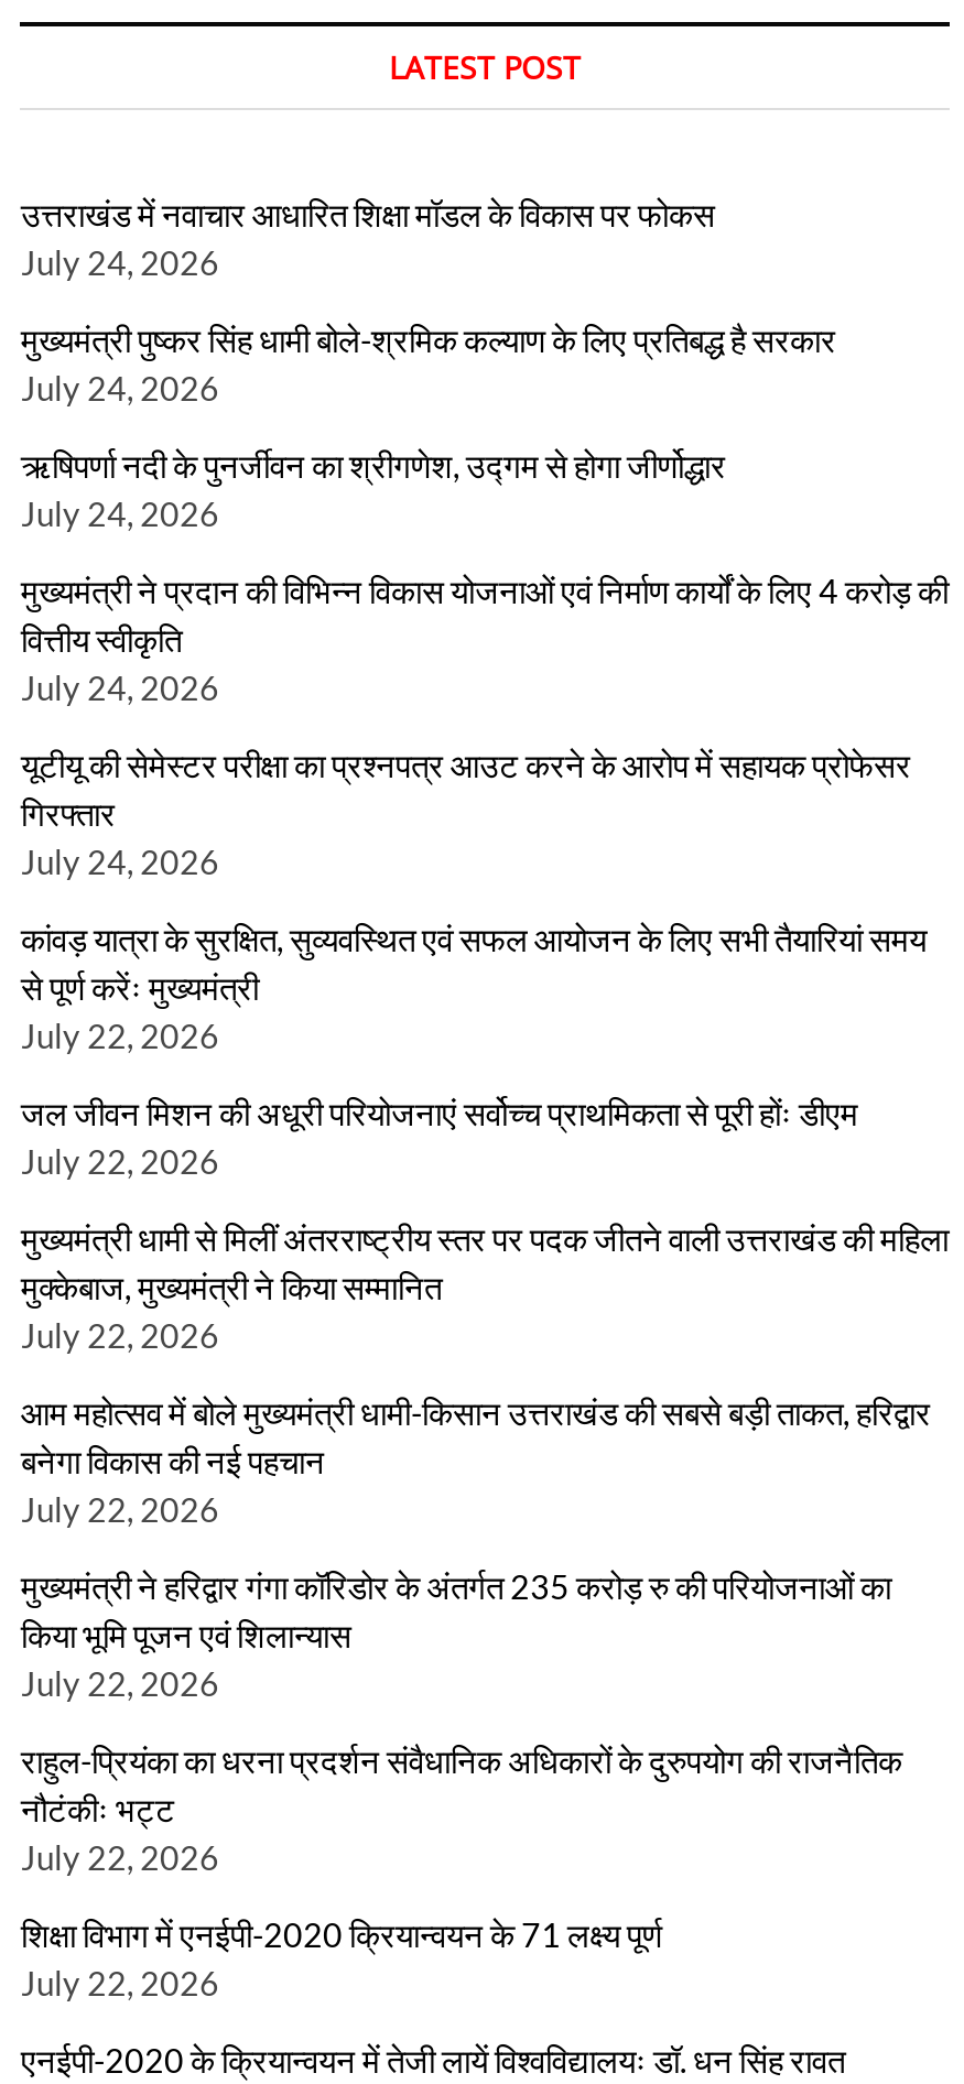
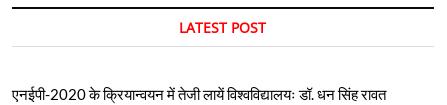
[21,193,948,2002] उत्तराखंड में नवाचार आधारित शिक्षा मॉडल के विकास पर फोकस | July 24, 2026 | मुख्यमंत्री पुष्कर सिंह धामी बोले-श्रमिक कल्याण के लिए प्रतिबद्ध है सरकार | July 24, 2026 | ऋषिपर्णा नदी के पुनर्जीवन का श्रीगणेश, उद्गम से होगा जीर्णोद्धार | July 24, 2026 | मुख्यमंत्री ने प्रदान की विभिन्न विकास योजनाओं एवं निर्माण कार्यों के लिए 4 करोड़ की | वित्तीय स्वीकृति | July 24, 2026 | यूटीयू की सेमेस्टर परीक्षा का प्रश्नपत्र आउट करने के आरोप में सहायक प्रोफेसर | गिरफ्तार | July 24, 2026 | कांवड़ यात्रा के सुरक्षित, सुव्यवस्थित एवं सफल आयोजन के लिए सभी तैयारियां समय | से पूर्ण करेंः मुख्यमंत्री | July 22, 2026 | जल जीवन मिशन की अधूरी परियोजनाएं सर्वोच्च प्राथमिकता से पूरी होंः डीएम | July 22, 2026 | मुख्यमंत्री धामी से मिलीं अंतरराष्ट्रीय स्तर पर पदक जीतने वाली उत्तराखंड की महिला | मुक्केबाज, मुख्यमंत्री ने किया सम्मानित | July 22, 2026 | आम महोत्सव में बोले मुख्यमंत्री धामी-किसान उत्तराखंड की सबसे बड़ी ताकत, हरिद्वार | बनेगा विकास की नई पहचान | July 22, 2026 | मुख्यमंत्री ने हरिद्वार गंगा कॉरिडोर के अंतर्गत 235 करोड़ रु की परियोजनाओं का | किया भूमि पूजन एवं शिलान्यास | July 22, 2026 | राहुल-प्रियंका का धरना प्रदर्शन संवैधानिक अधिकारों के दुरुपयोग की राजनैतिक | नौटंकीः भट्ट | July 22, 2026 | शिक्षा विभाग में एनईपी-2020 क्रियान्वयन के 71 लक्ष्य पूर्ण | July 22, 2026 -> none

